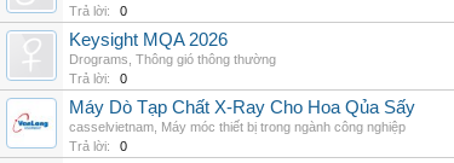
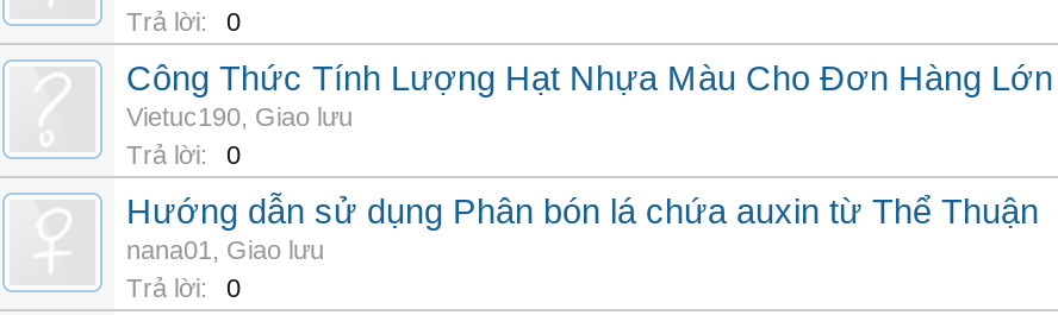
[69,30,276,66] Keysight MQA 2026 | Drograms, Thông gió thông thường -> [126,59,1053,131] Công Thức Tính Lượng Hạt Nhựa Màu Cho Đơn Hàng Lớn | Vietuc190, Giao lưu
[11,101,52,145] [image] -> none
[69,98,415,134] Máy Dò Tạp Chất X-Ray Cho Hoa Qủa Sấy | casselvietnam, Máy móc thiết bị trong ngành công nghiệp -> [126,193,1039,264] Hướng dẫn sử dụng Phân bón lá chứa auxin từ Thể Thuận | nana01, Giao lưu

